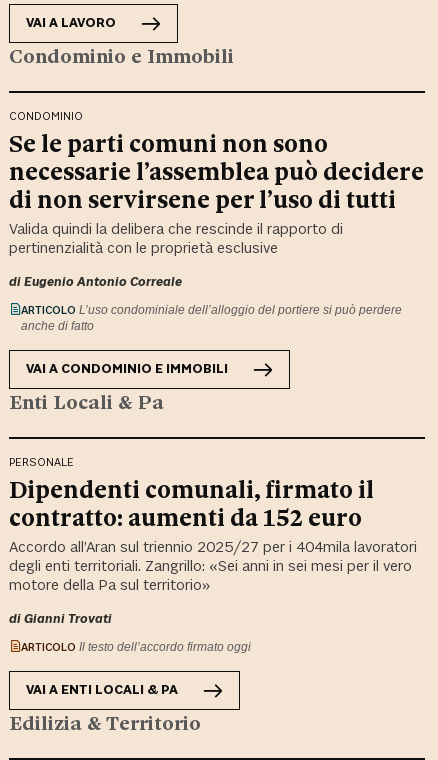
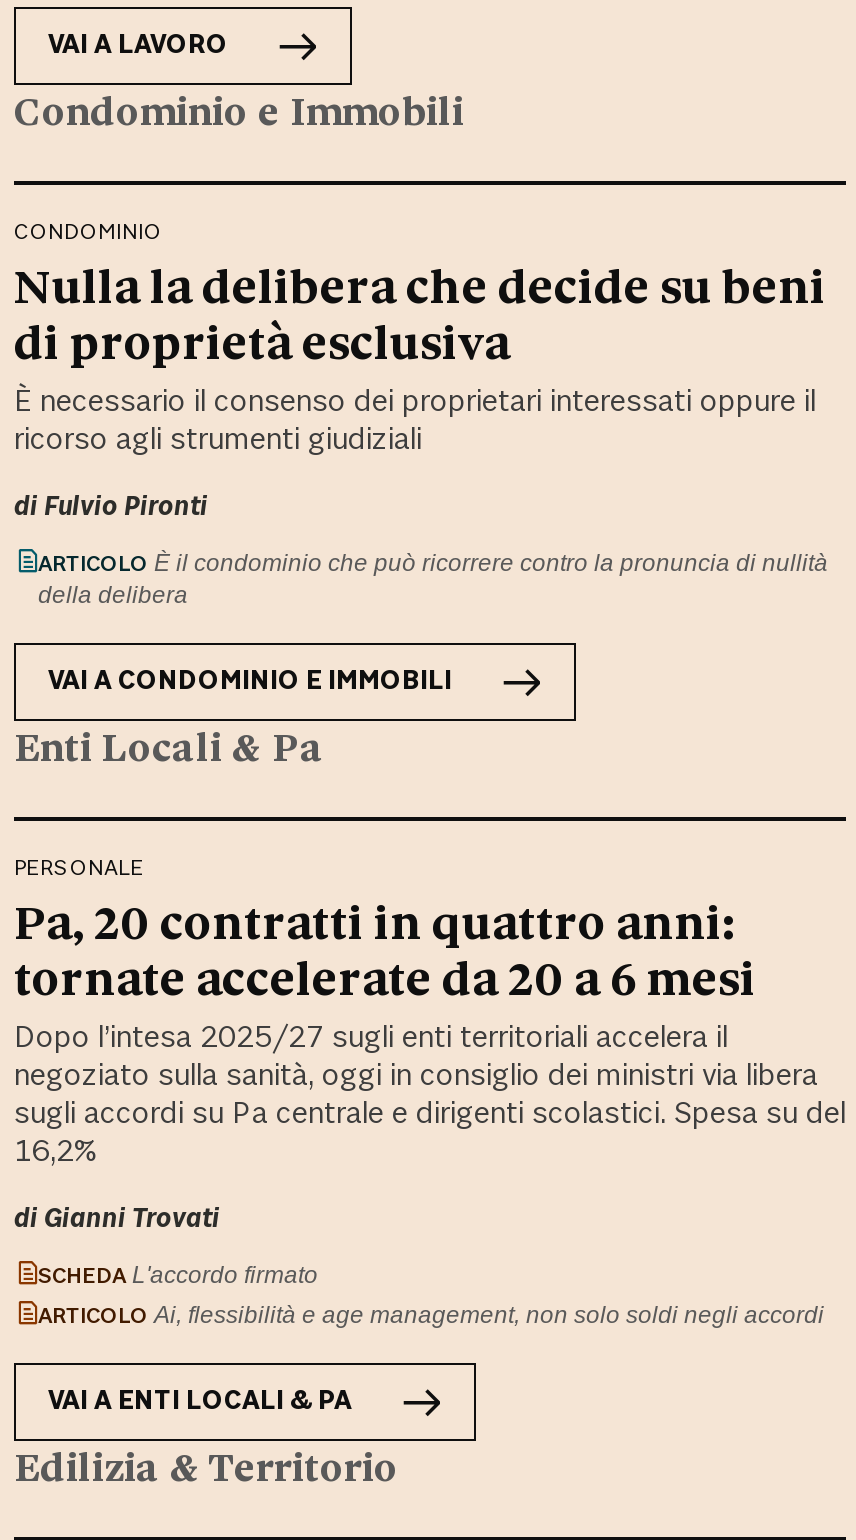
[9,125,424,258] Se le parti comuni non sono | necessarie l’assemblea può decidere | di non servirsene per l’uso di tutti | Valida quindi la delibera che rescinde il rapporto di | pertinenzialità con le proprietà esclusive -> [14,249,826,459] Nulla la delibera che decide su beni | di proprietà esclusiva | È necessario il consenso dei proprietari interessati oppure il | ricorso agli strumenti giudiziali
[9,274,182,290] di Eugenio Antonio Correale -> [14,491,208,523] di Fulvio Pironti
[21,303,402,333] ARTICOLO L’uso condominiale dell’alloggio del portiere si può perdere | anche di fatto -> [38,549,828,609] ARTICOLO È il condominio che può ricorrere contro la pronuncia di nullità | della delibera
moved [9,361,228,470] -> [14,665,452,882]: VAI A CONDOMINIO E IMMOBILI | Enti Locali & Pa | PERSONALE
[9,471,417,595] Dipendenti comunali, firmato il | contratto: aumenti da 152 euro | Accordo all’Aran sul triennio 2025/27 per i 404mila lavoratori | degli enti territoriali. Zangrillo: «Sei anni in sei mesi per il vero | motore della Pa sul territorio» -> [14,885,846,1171] Pa, 20 contratti in quattro anni: | tornate accelerate da 20 a 6 mesi | Dopo l’intesa 2025/27 sugli enti territoriali accelera il | negoziato sulla sanità, oggi in consiglio dei ministri via libera | sugli accordi su Pa centrale e dirigenti scolastici. Spesa su del | 16,2%
[21,640,251,655] ARTICOLO Il testo dell’accordo firmato oggi -> [38,1261,824,1331] SCHEDA L'accordo firmato | ARTICOLO Ai, flessibilità e age management, non solo soldi negli accordi

